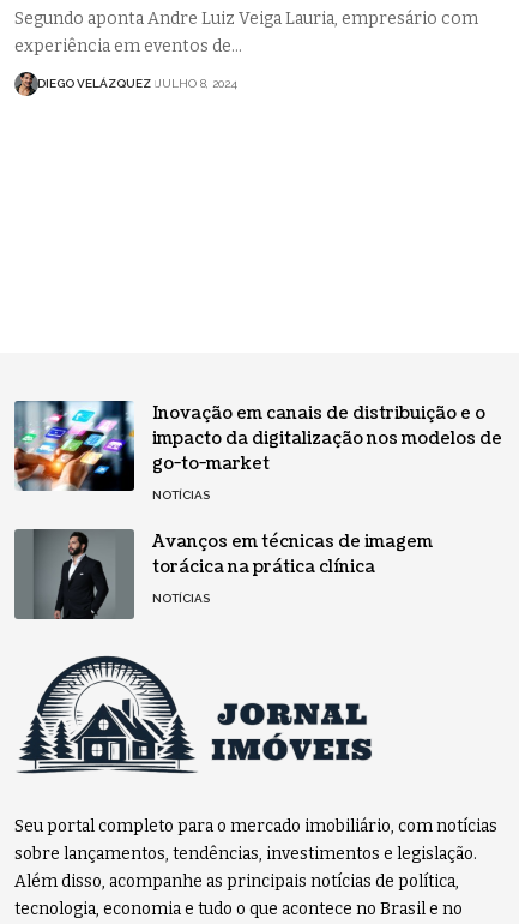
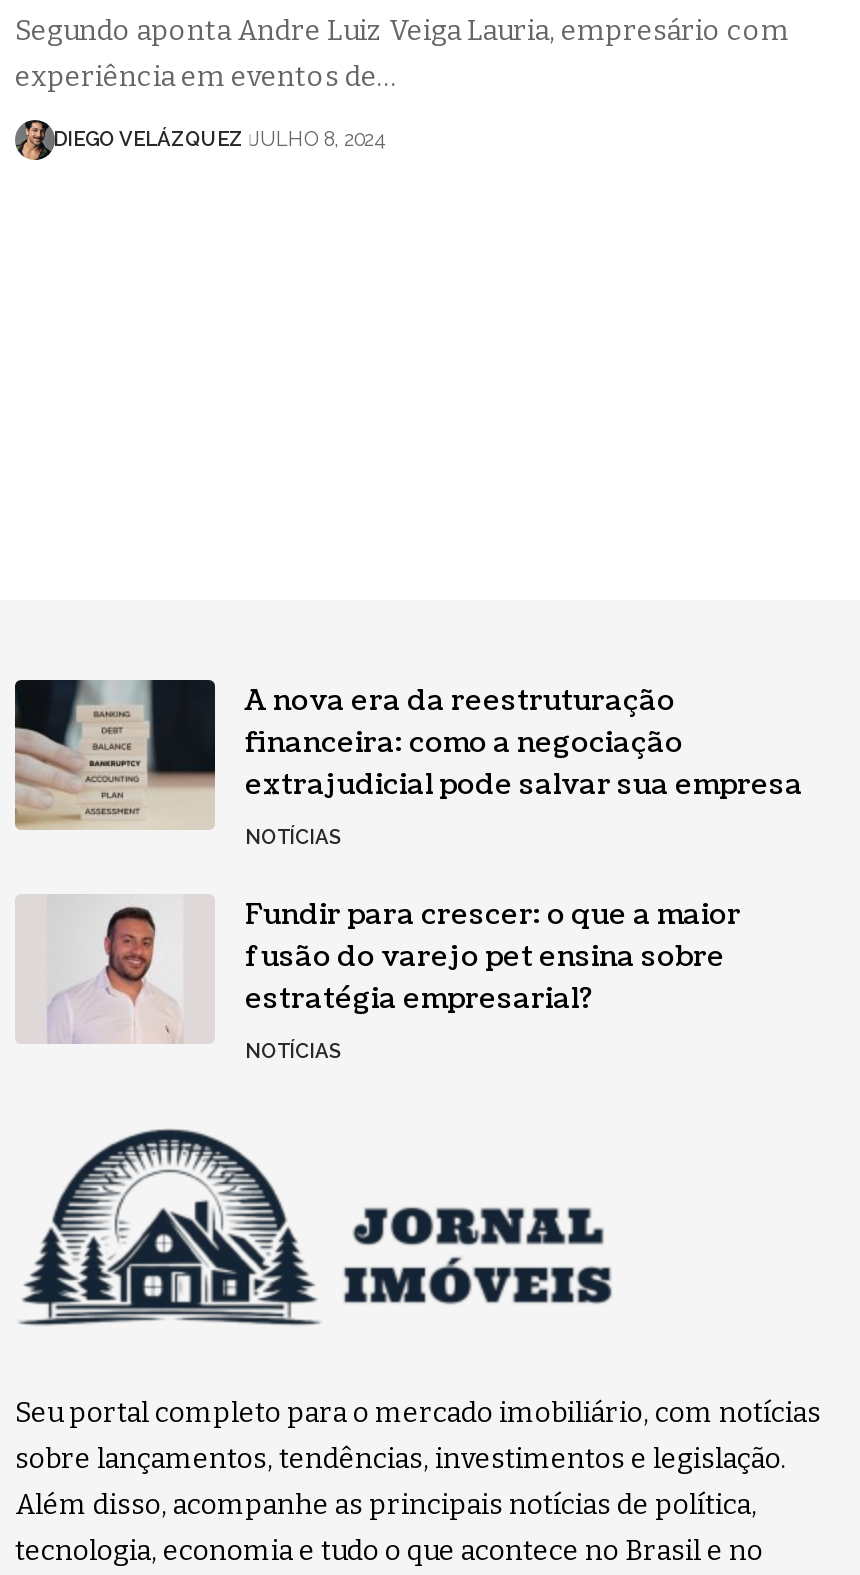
[13,401,502,492] [image] | Inovação em canais de distribuição e o | impacto da digitalização nos modelos de | go-to-market -> [13,678,803,830] [image] | A nova era da reestruturação | financeira: como a negociação | extrajudicial pode salvar sua empresa
[13,528,433,620] [image] | Avanços em técnicas de imagem | torácica na prática clínica -> [15,896,741,1068] [image] | Fundir para crescer: o que a maior | fusão do varejo pet ensina sobre | estratégia empresarial?

